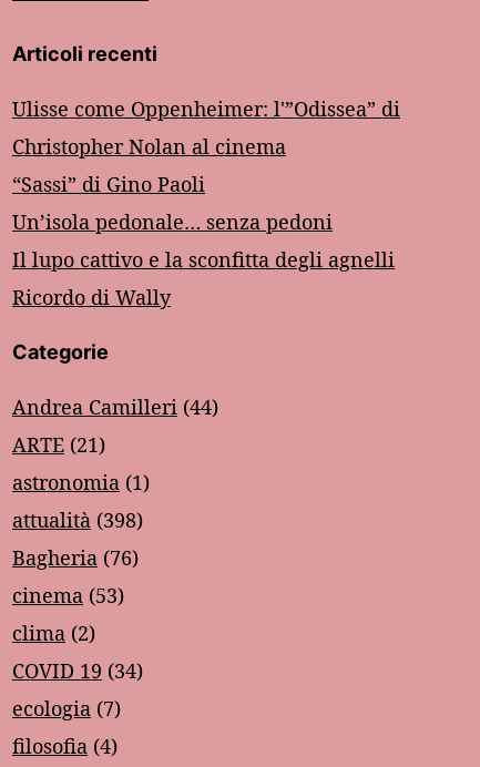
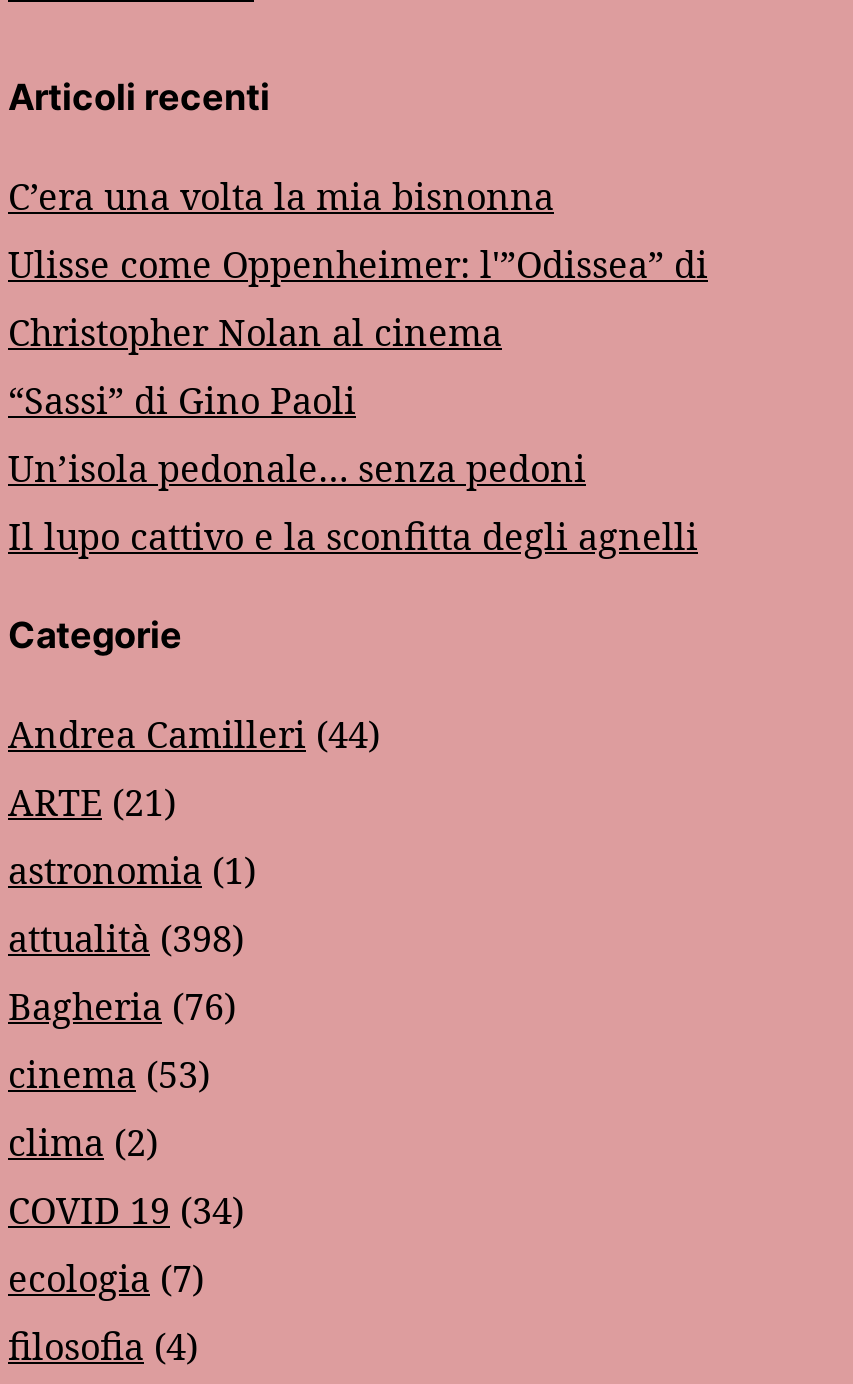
none -> [8,173,554,221] C’era una volta la mia bisnonna
moved [12,96,400,273] -> [8,241,708,561]: Ulisse come Oppenheimer: l'”Odissea” di | Christopher Nolan al cinema | “Sassi” di Gino Paoli | Un’isola pedonale… senza pedoni | Il lupo cattivo e la sconfitta degli agnelli
[12,284,171,311] Ricordo di Wally -> none

